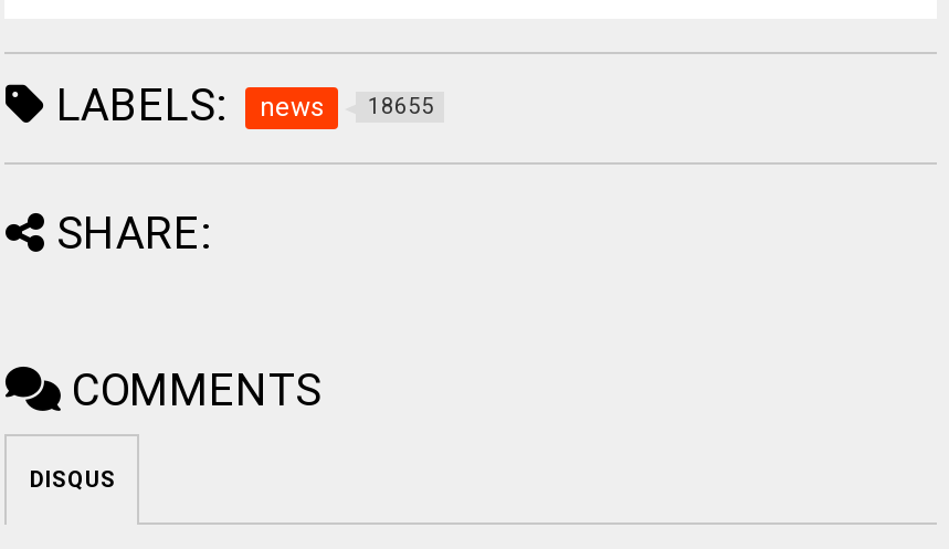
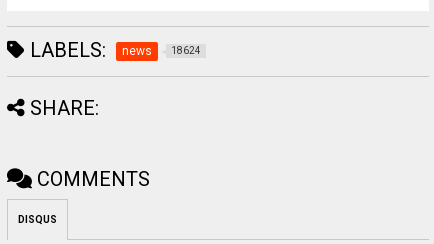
[45,77,434,130] LABELS: news 18655 -> [25,37,201,61] LABELS: news 18624

